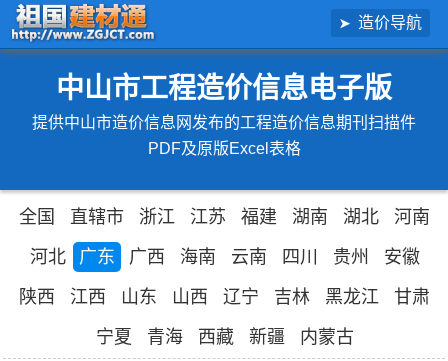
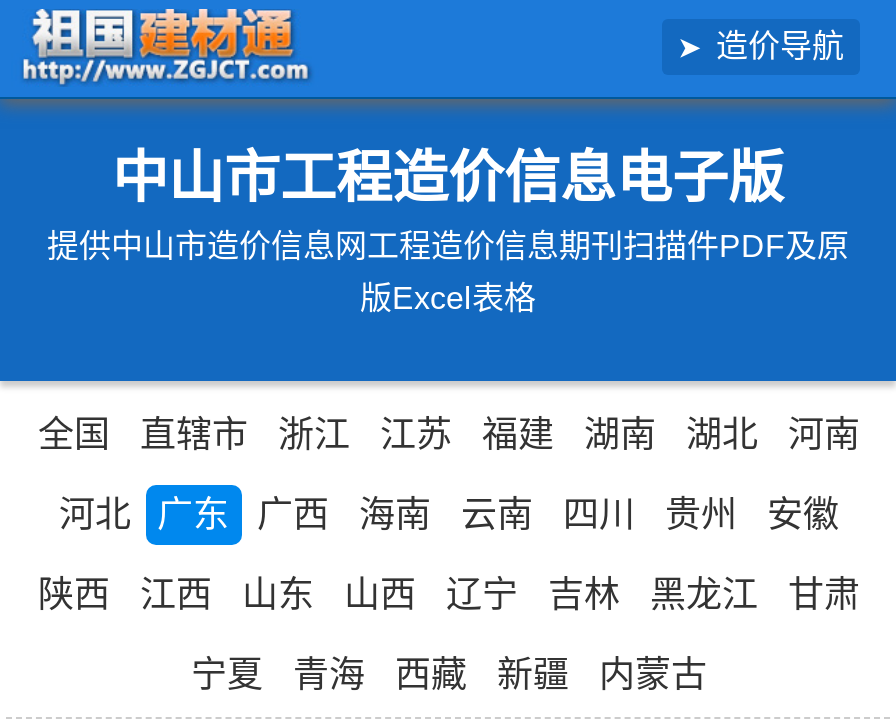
[32,114,416,131] 提供中山市造价信息网发布的工程造价信息期刊扫描件 -> [47,229,849,263] 提供中山市造价信息网工程造价信息期刊扫描件PDF及原
[147,140,300,157] PDF及原版Excel表格 -> [360,281,536,315] 版Excel表格

